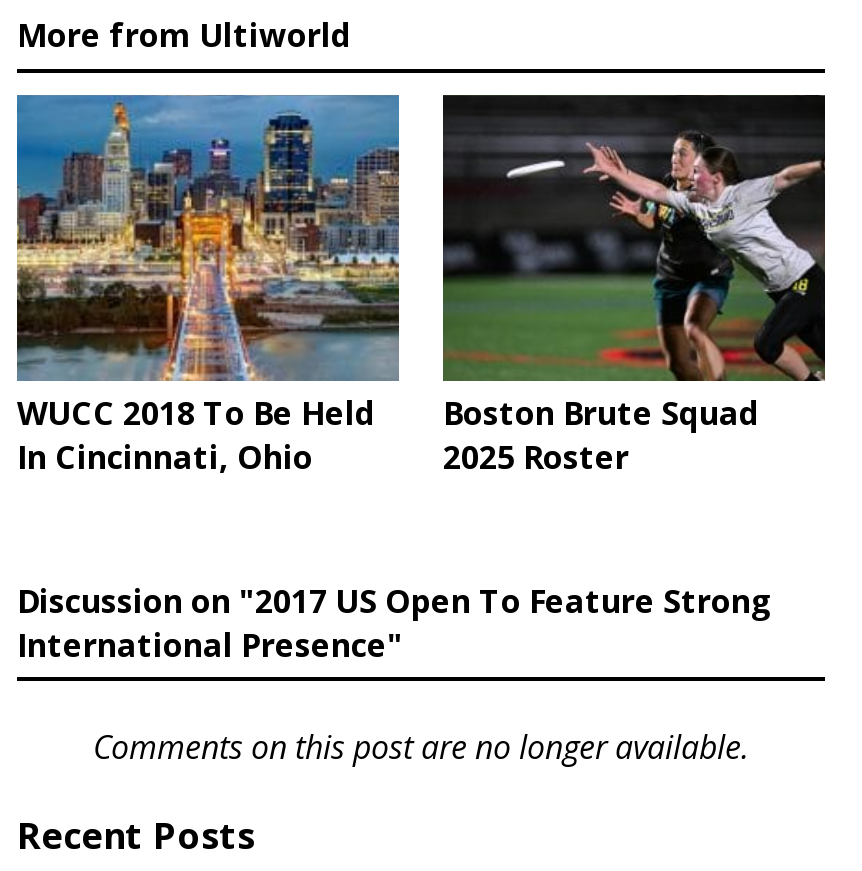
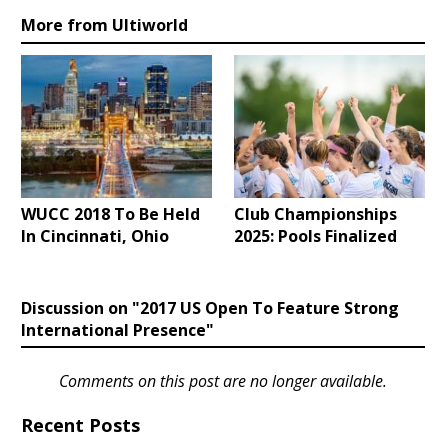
[441,93,827,479] [image] | Boston Brute Squad | 2025 Roster -> [233,55,426,247] [image] | Club Championships | 2025: Pools Finalized

